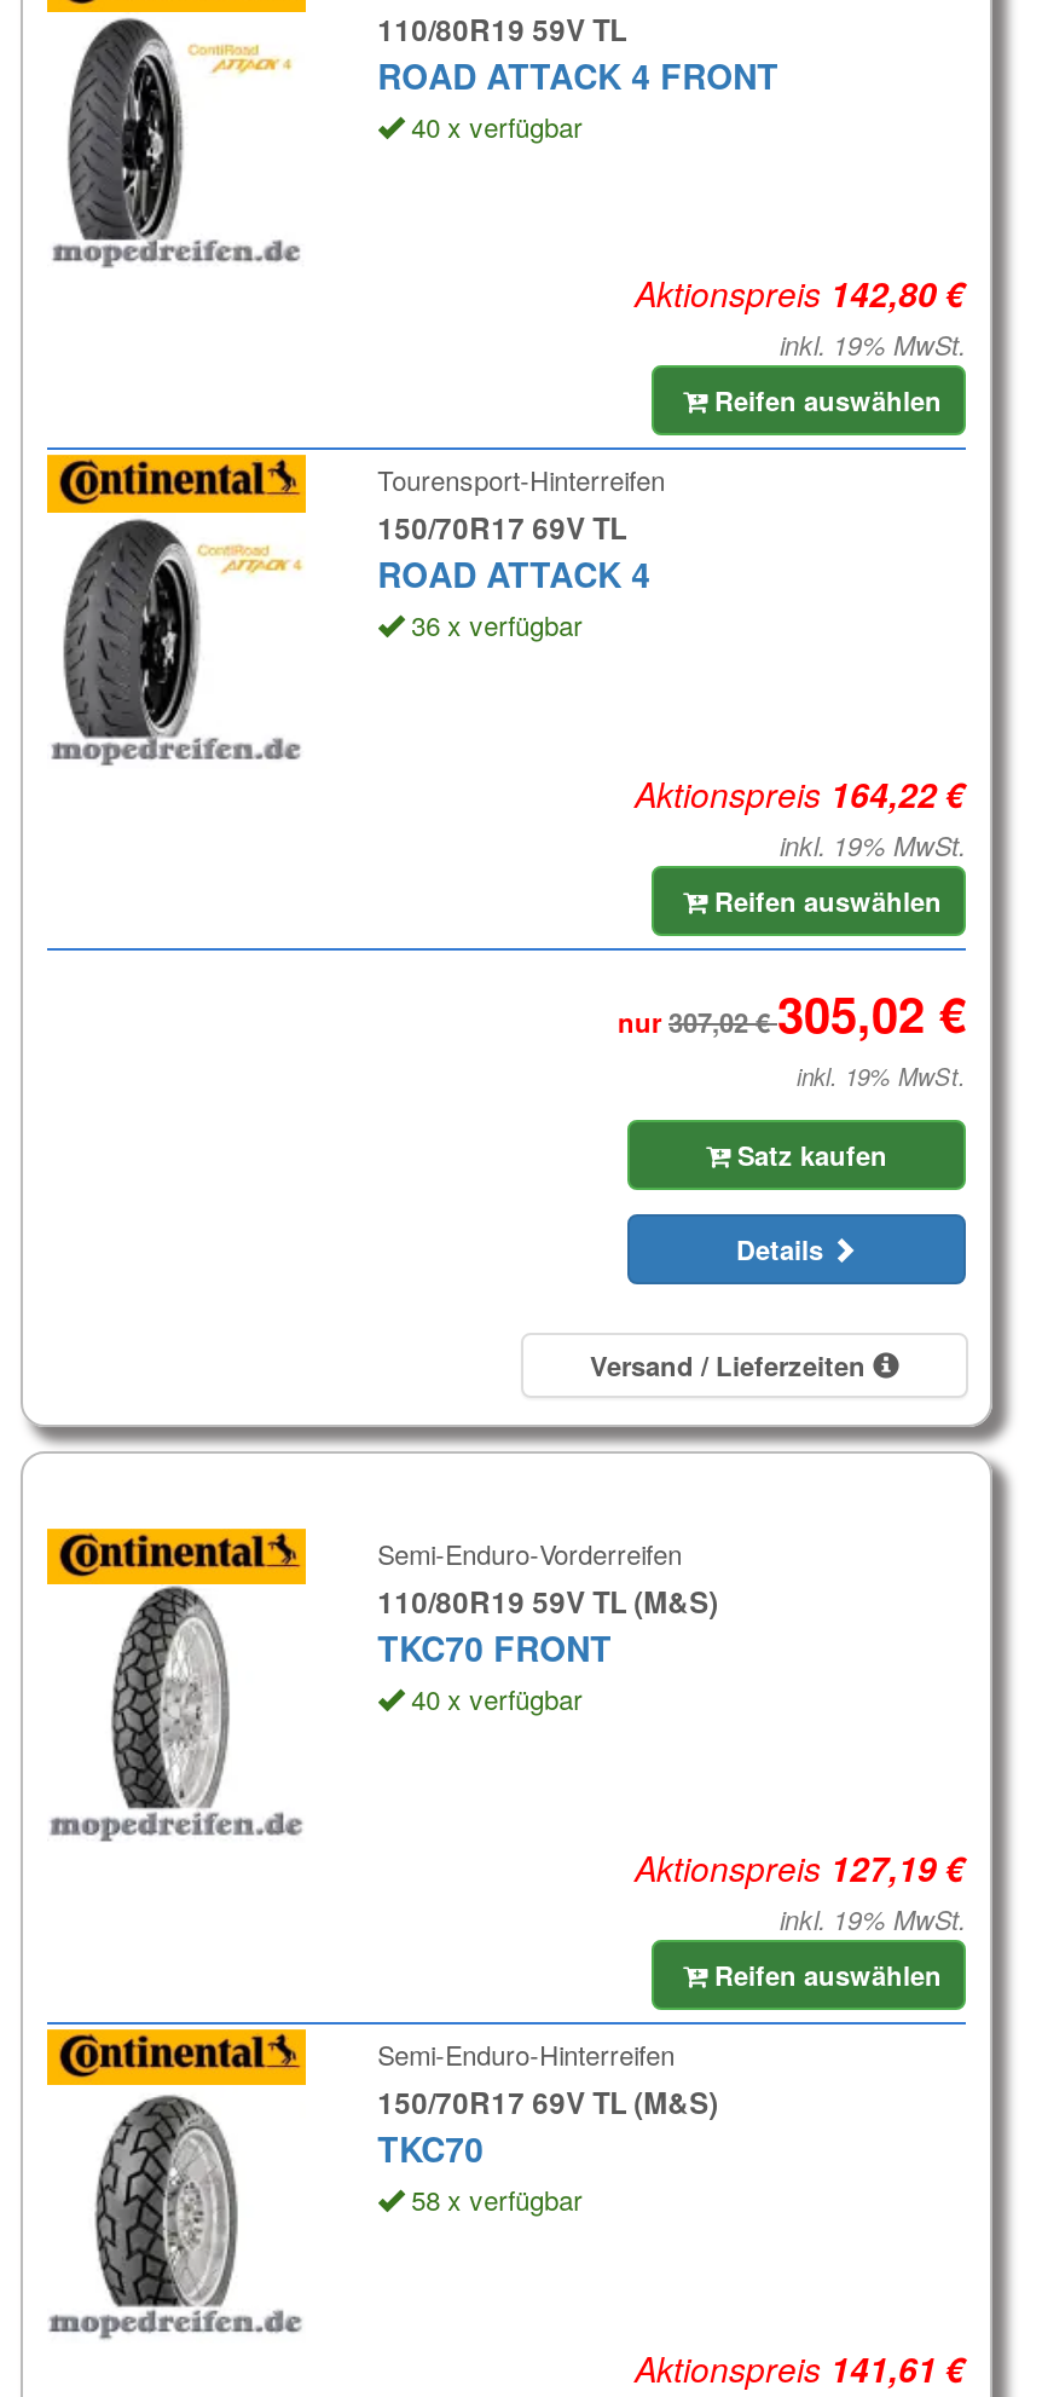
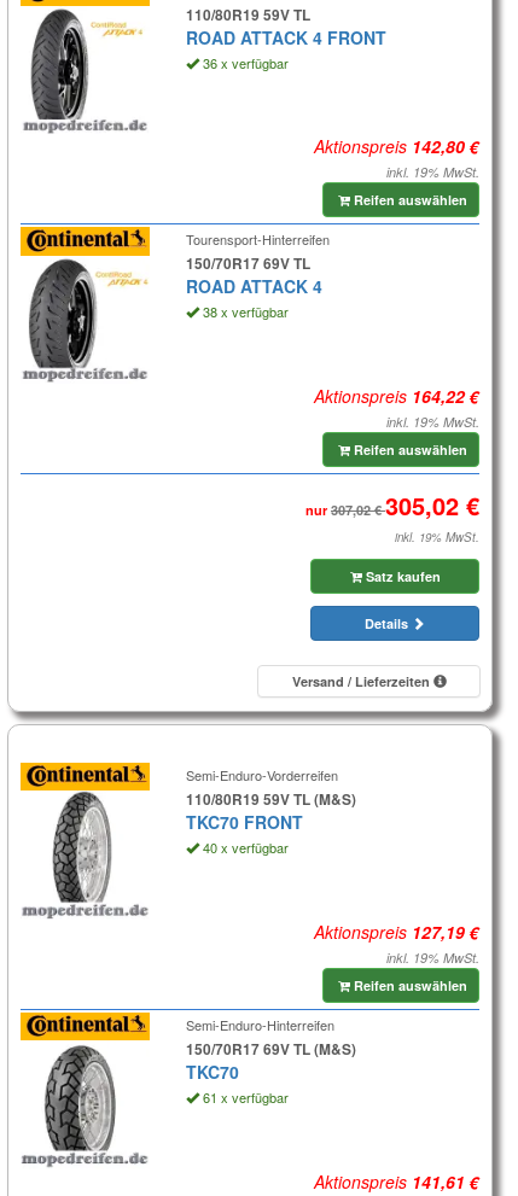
[404,105,583,144] 40 x verfügbar -> [199,53,288,72] 36 x verfügbar
[404,606,583,644] 36 x verfügbar -> [199,302,288,322] 38 x verfügbar
[404,2180,583,2218] 58 x verfügbar -> [199,1088,288,1107] 61 x verfügbar

